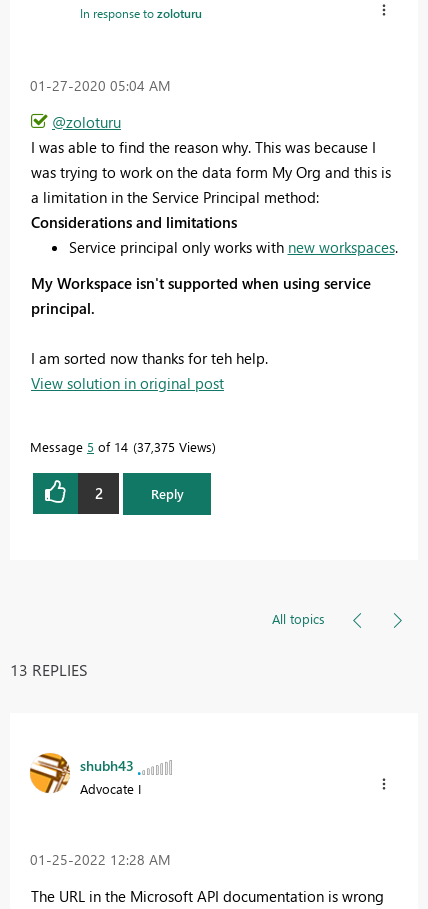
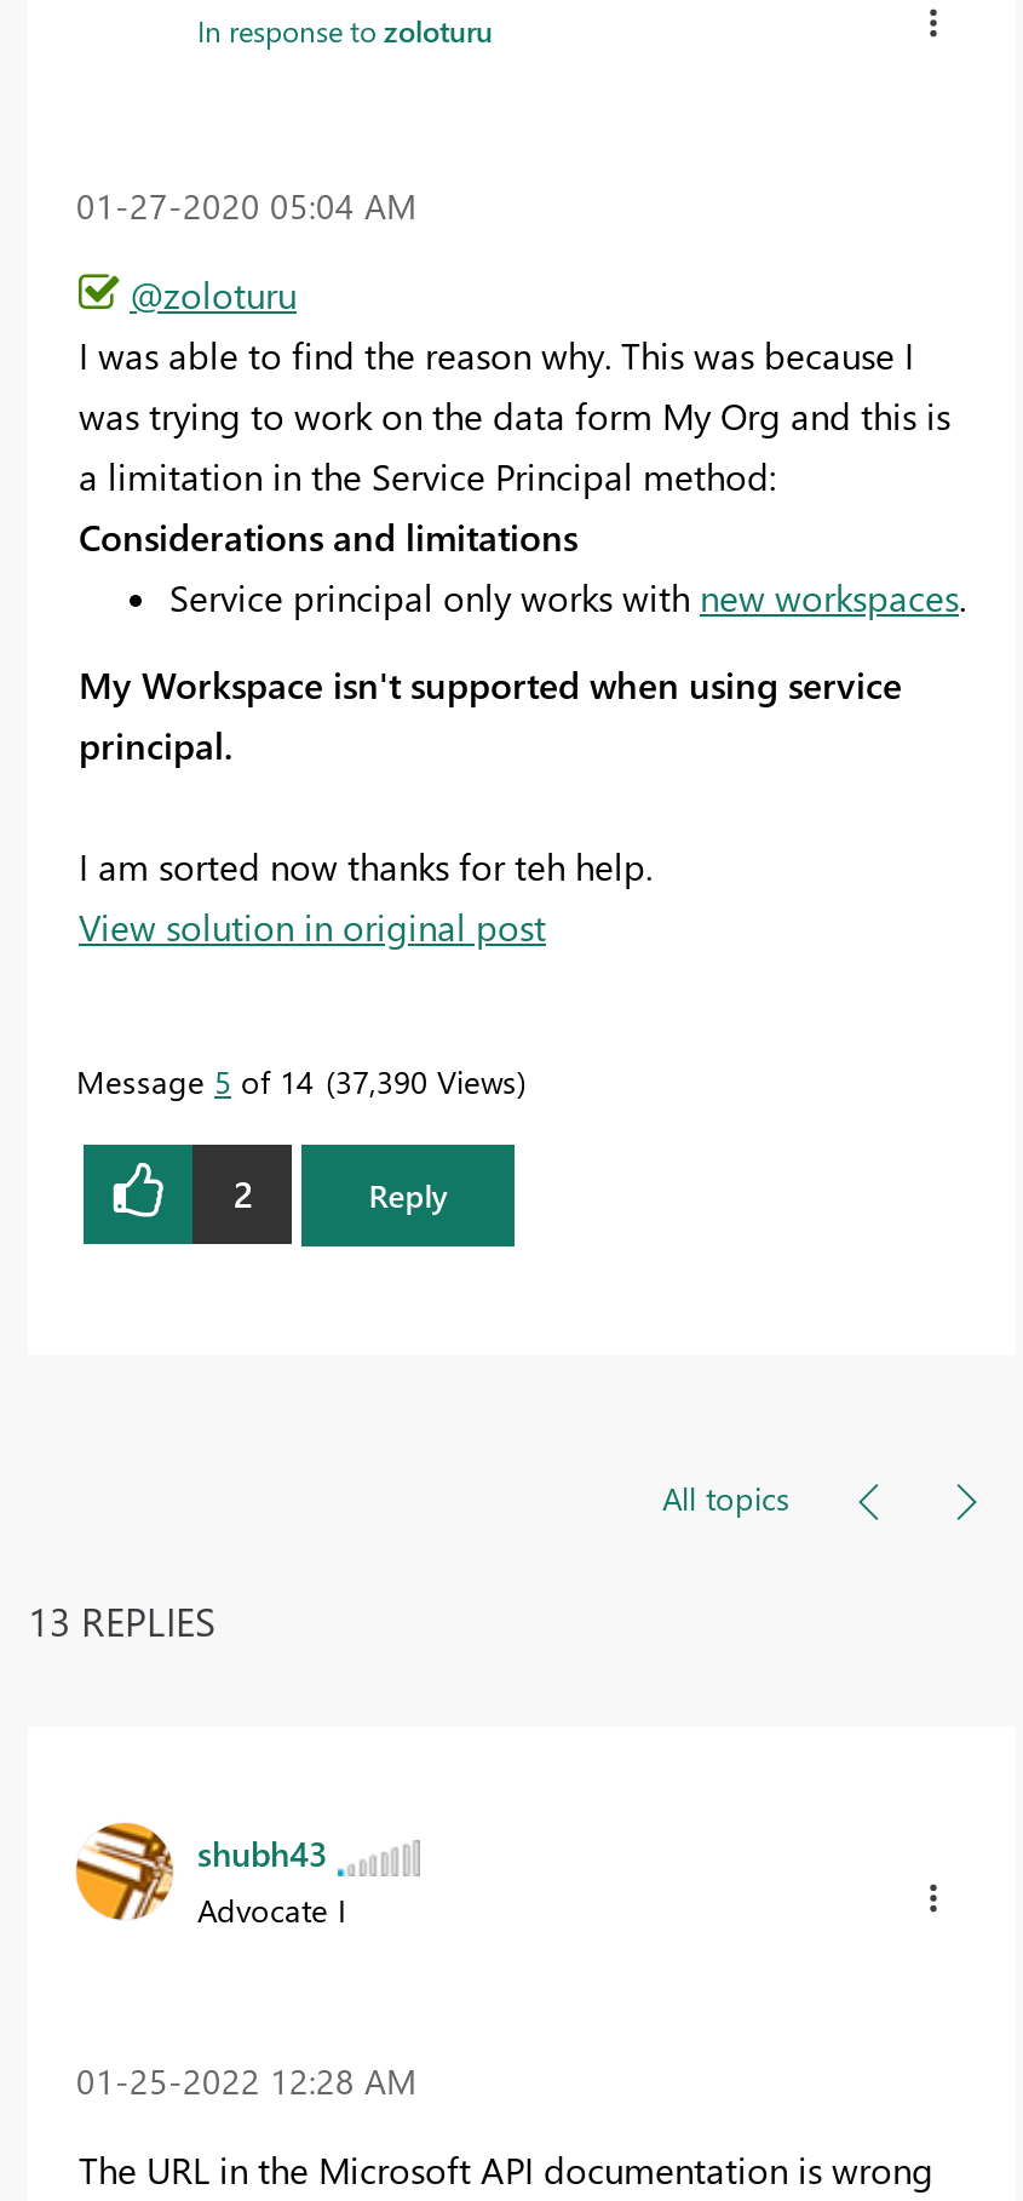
[30,438,212,455] Message 5 of 14 37,375 Views -> [76,1059,517,1100] Message 5 of 14 37,390 Views

